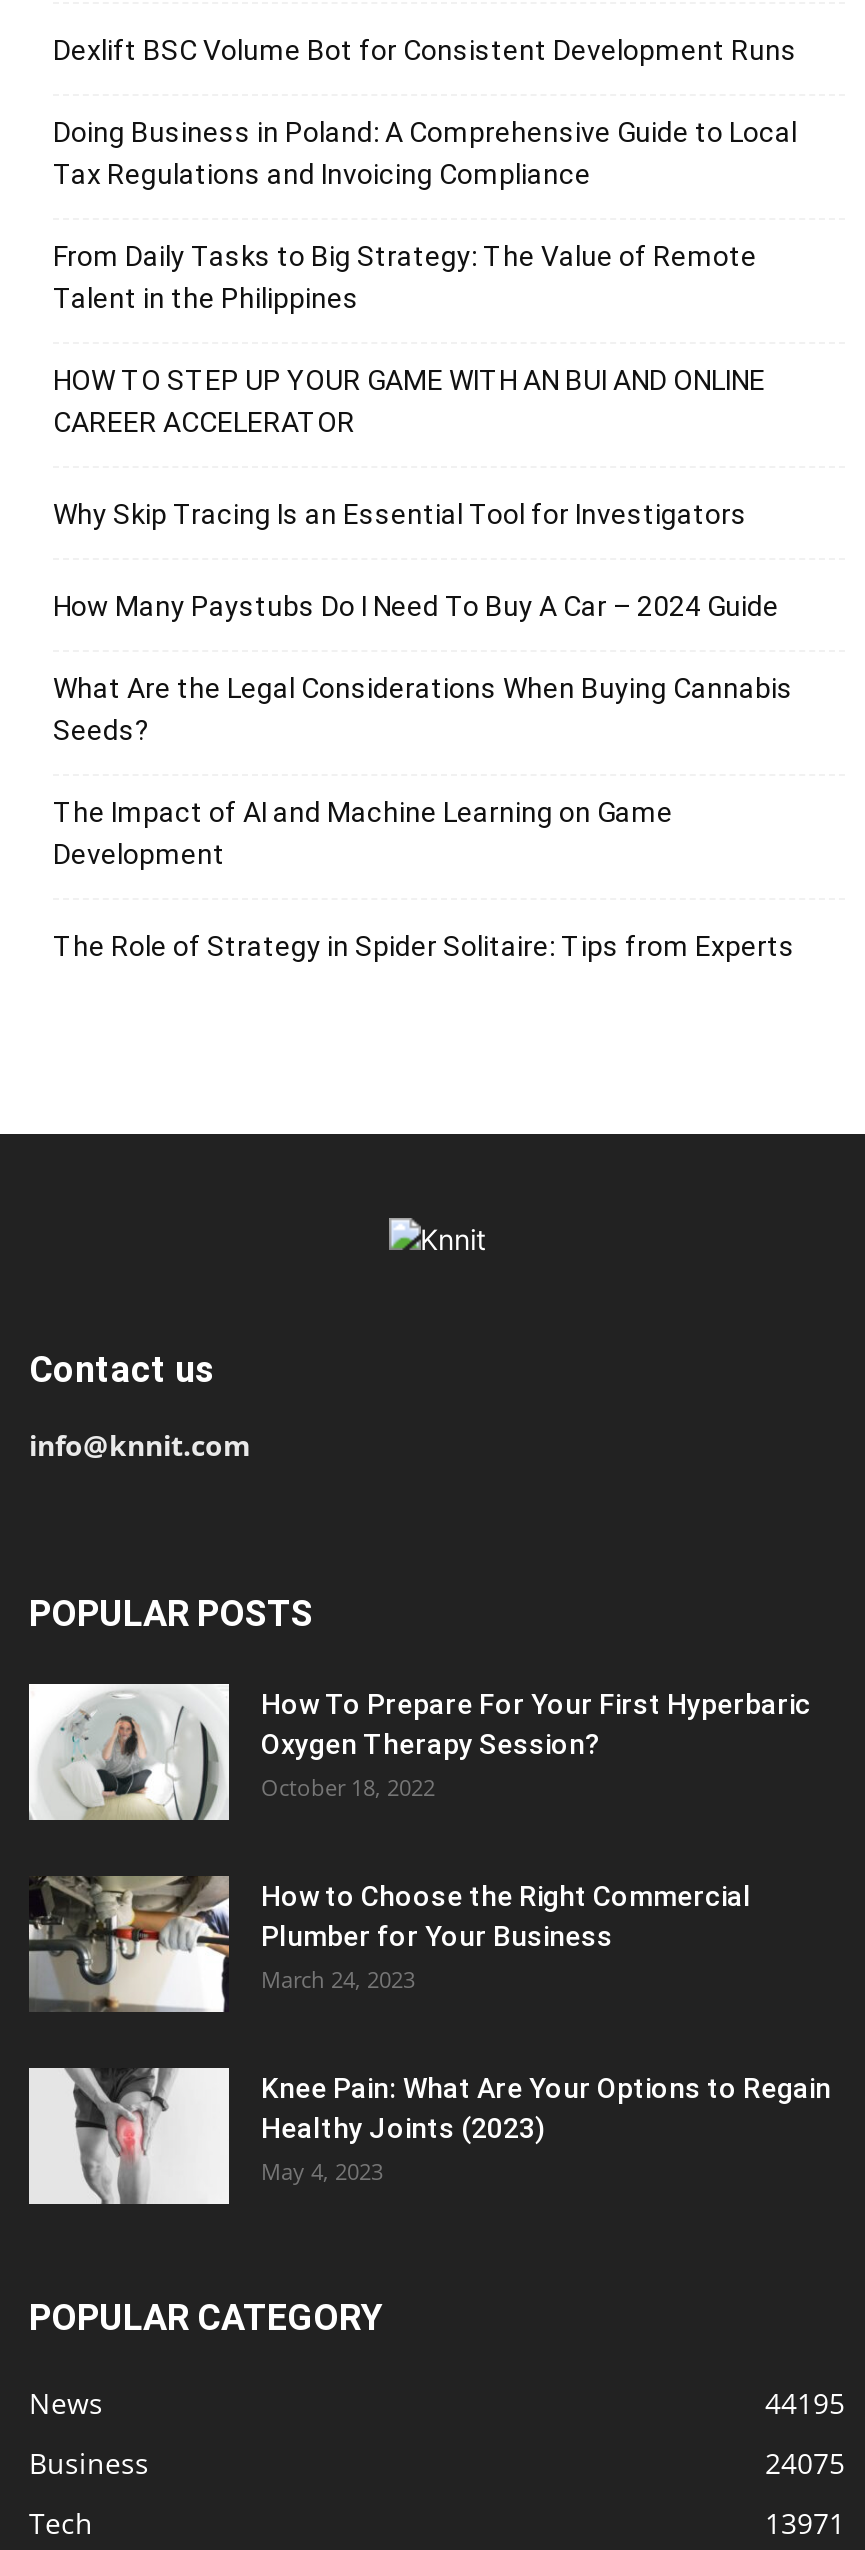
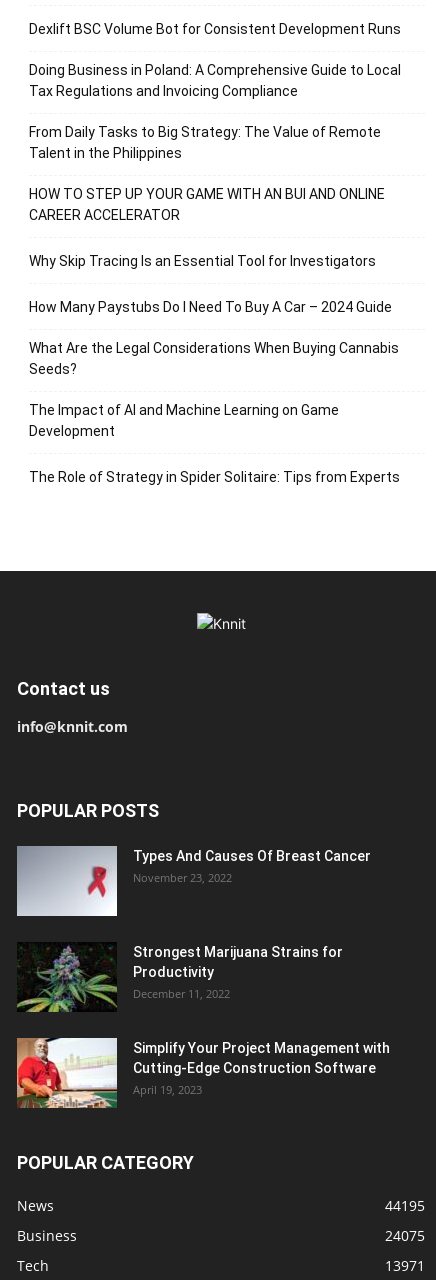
[27,1682,811,1824] [image] | How To Prepare For Your First Hyperbaric | Oxygen Therapy Session? | October 18, 2022 -> [16,846,371,917] [image] | Types And Causes Of Breast Cancer | November 23, 2022
[27,1874,751,2016] [image] | How to Choose the Right Commercial | Plumber for Your Business | March 24, 2023 -> [17,942,343,1013] [image] | Strongest Marijuana Strains for | Productivity | December 11, 2022
[27,2066,831,2208] [image] | Knee Pain: What Are Your Options to Regain | Healthy Joints (2023) | May 4, 2023 -> [16,1037,390,1109] [image] | Simplify Your Project Management with | Cutting-Edge Construction Software | April 19, 2023

